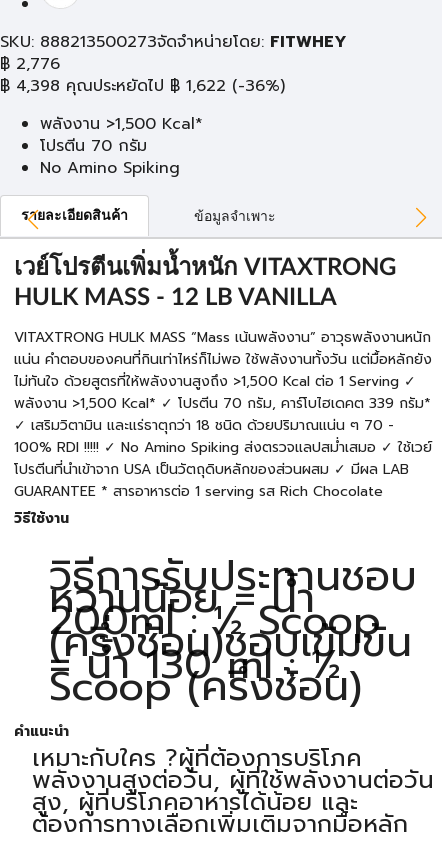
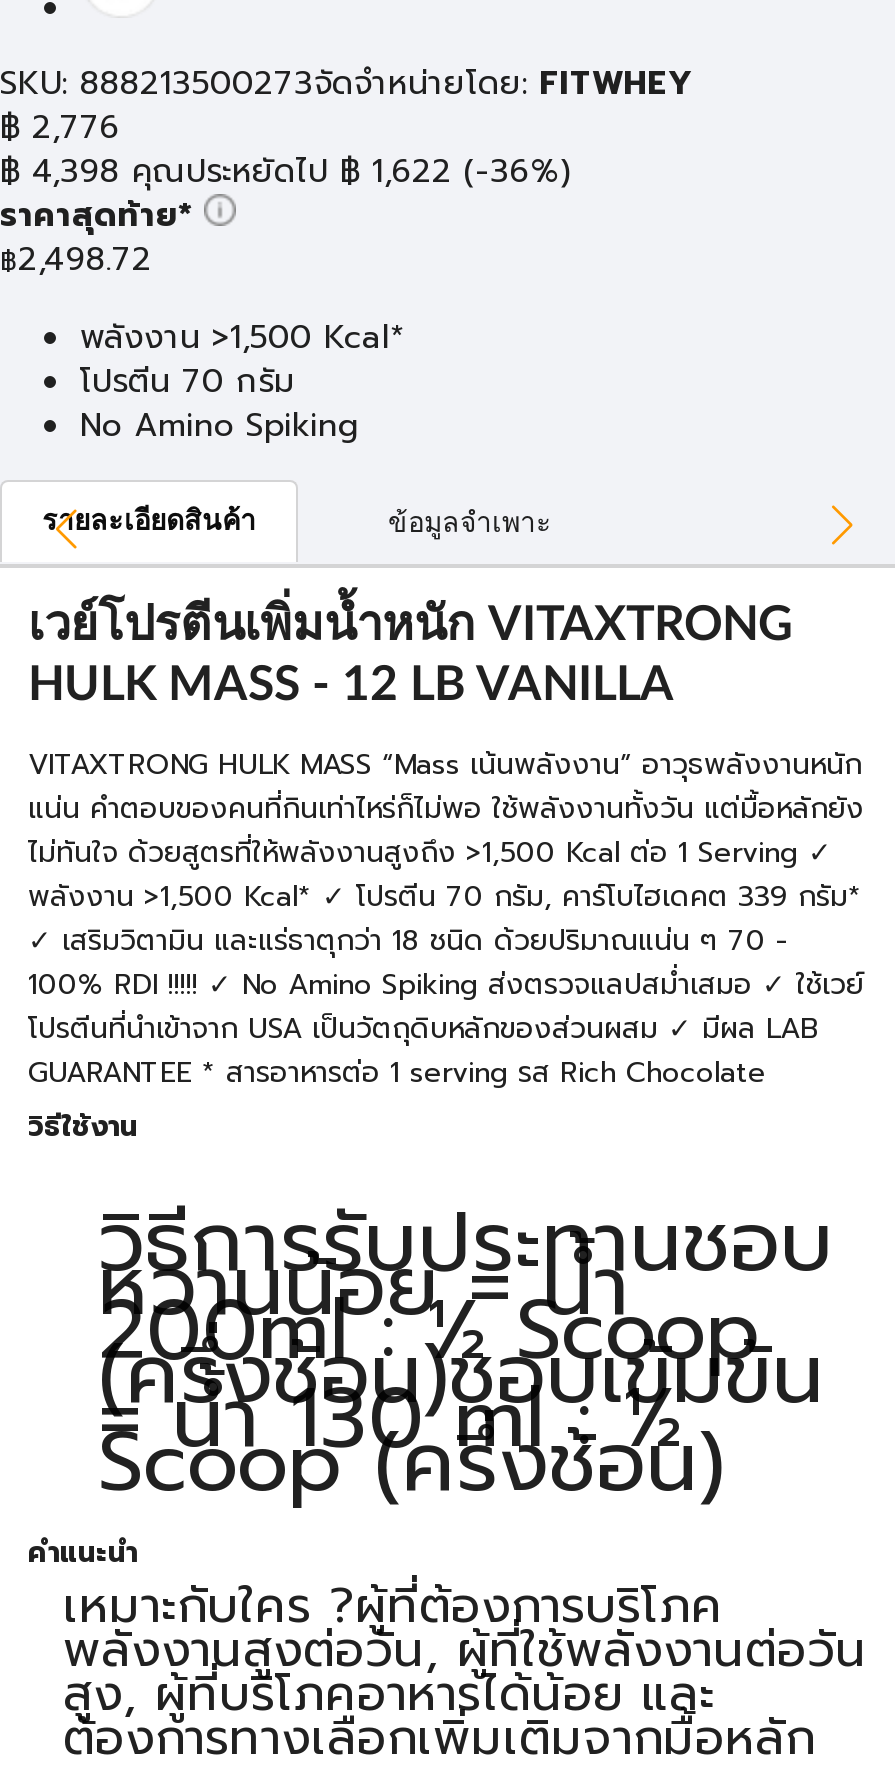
none -> [0,192,192,284] ราคาสุดท้าย* | ฿2,498.72

